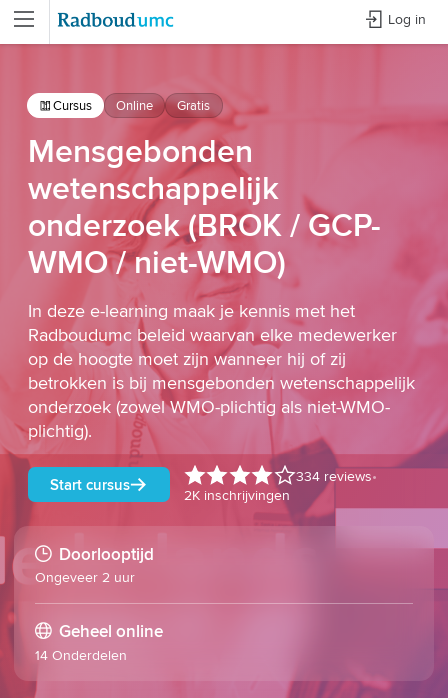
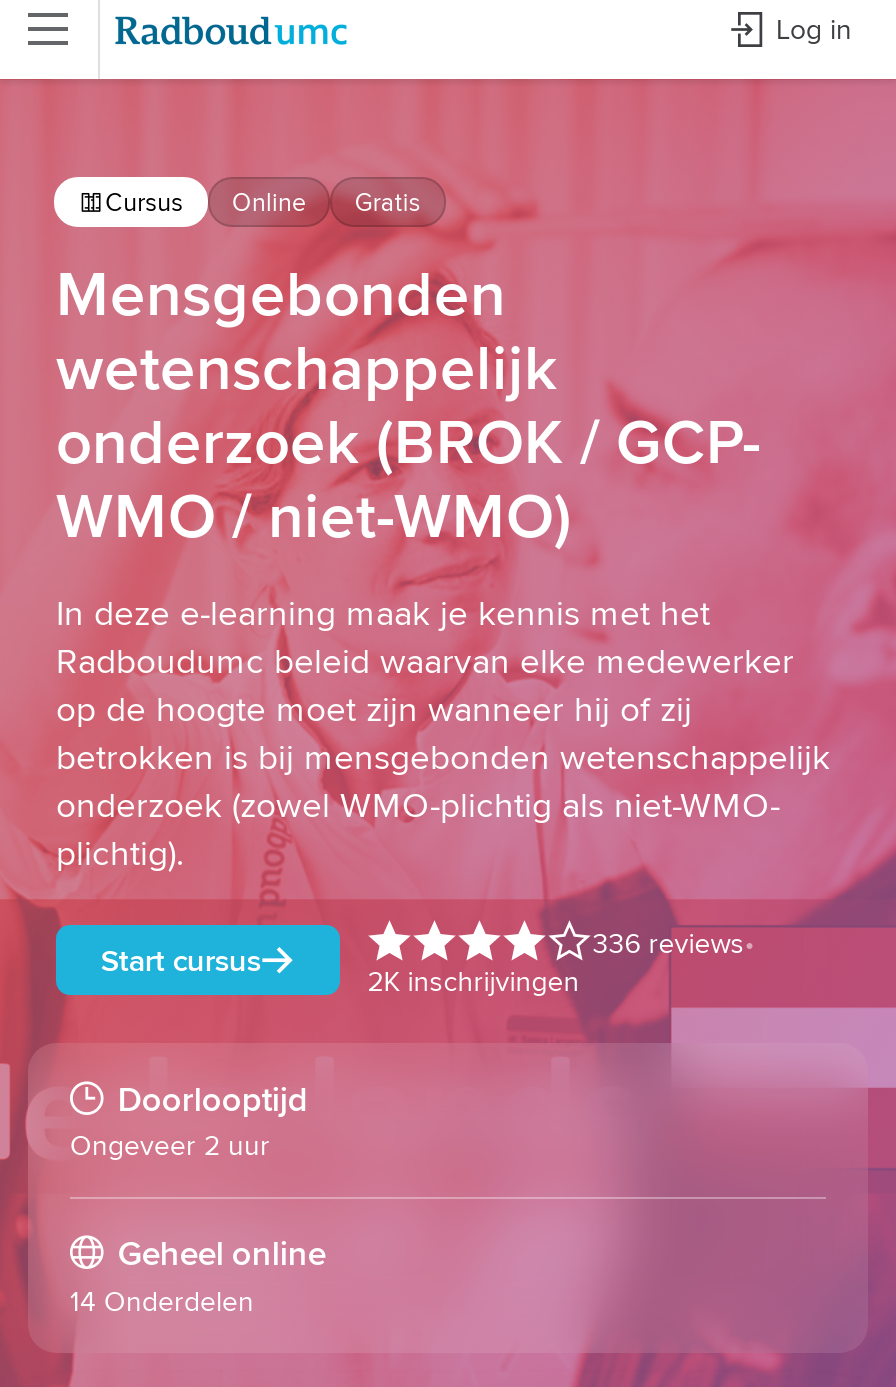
[296,466,372,486] 334 reviews -> [592,923,744,963] 336 reviews

